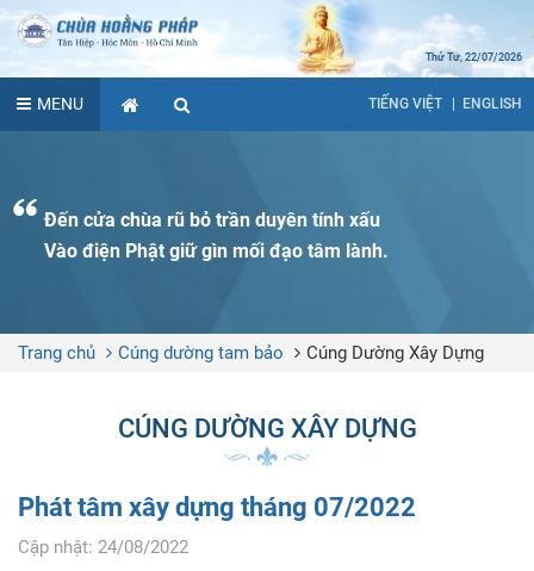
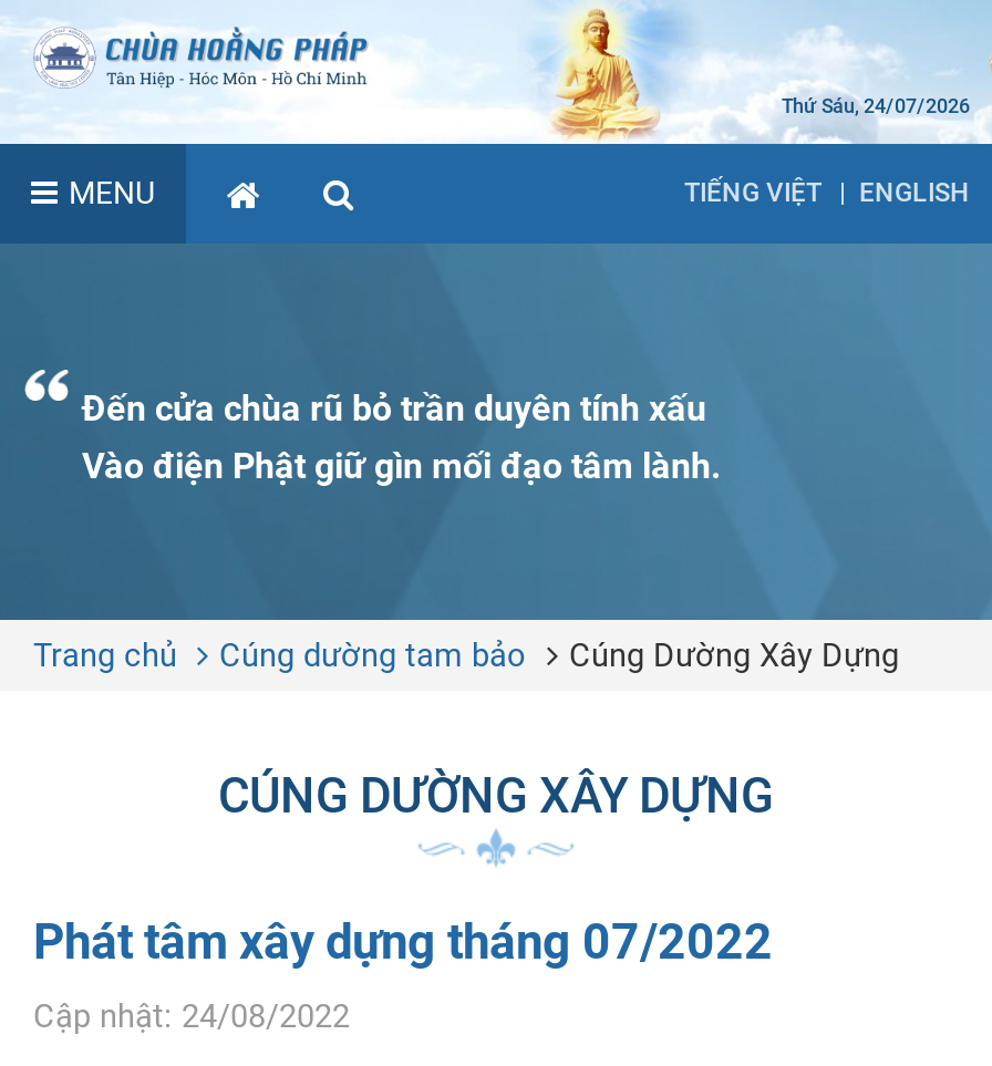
[426,51,522,63] Thứ Tư, 22/07/2026 -> [782,95,970,117] Thứ Sáu, 24/07/2026

